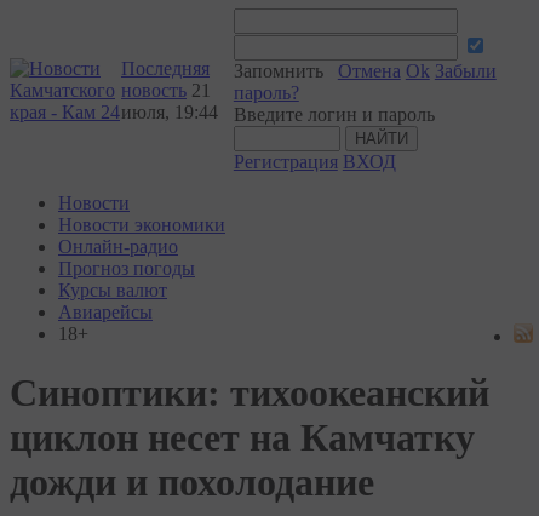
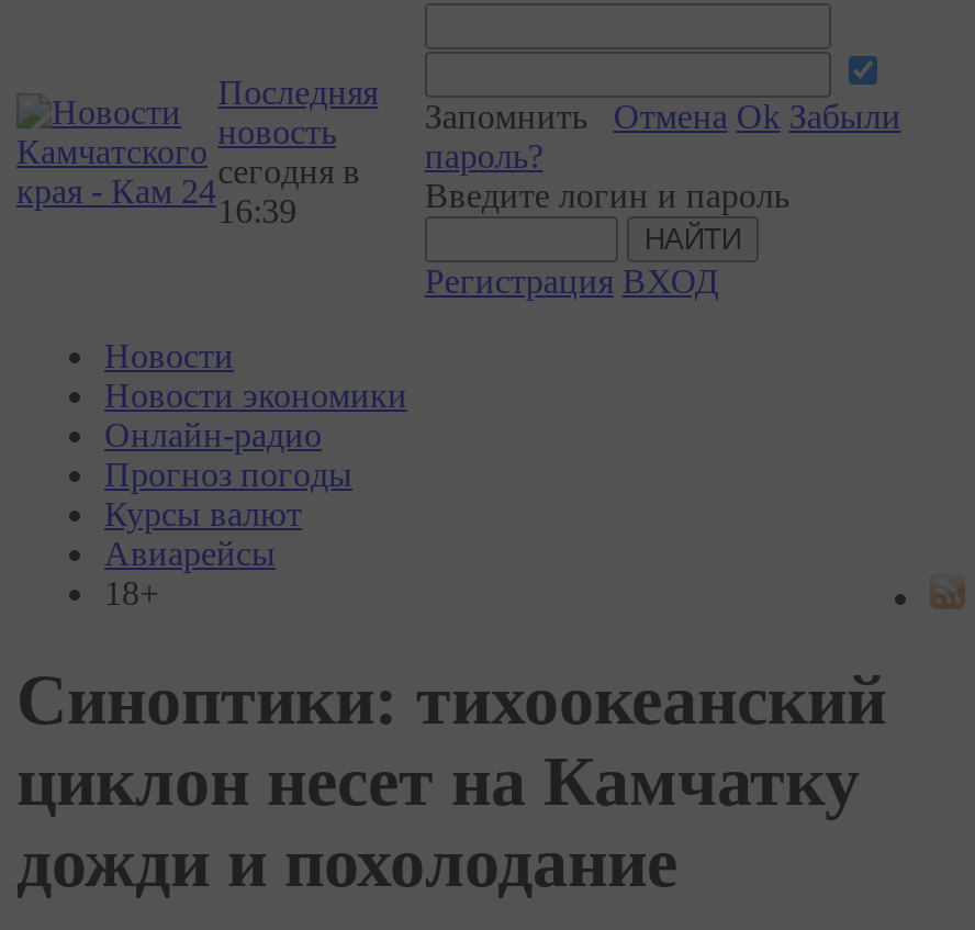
[121,80,218,122] новость 21 | июля, 19:44 -> [218,113,360,229] новость | сегодня в | 16:39

